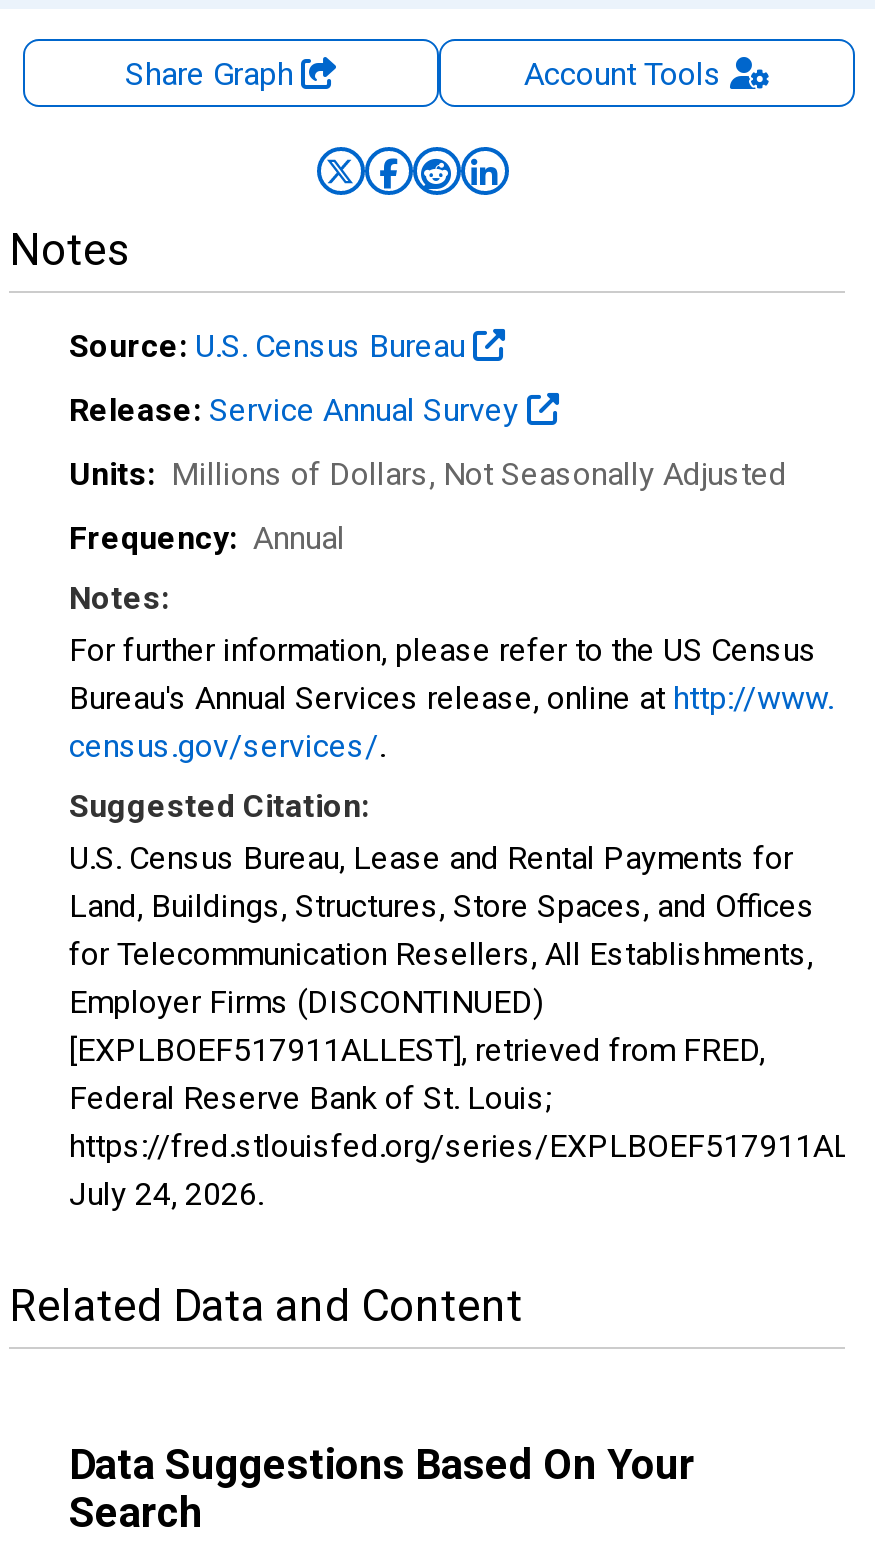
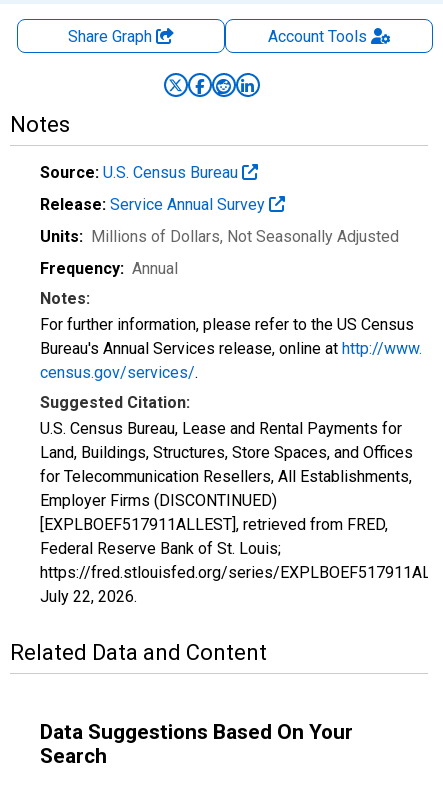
[69,1175,263,1213] July 24, 2026. -> [40,587,137,606] July 22, 2026.

